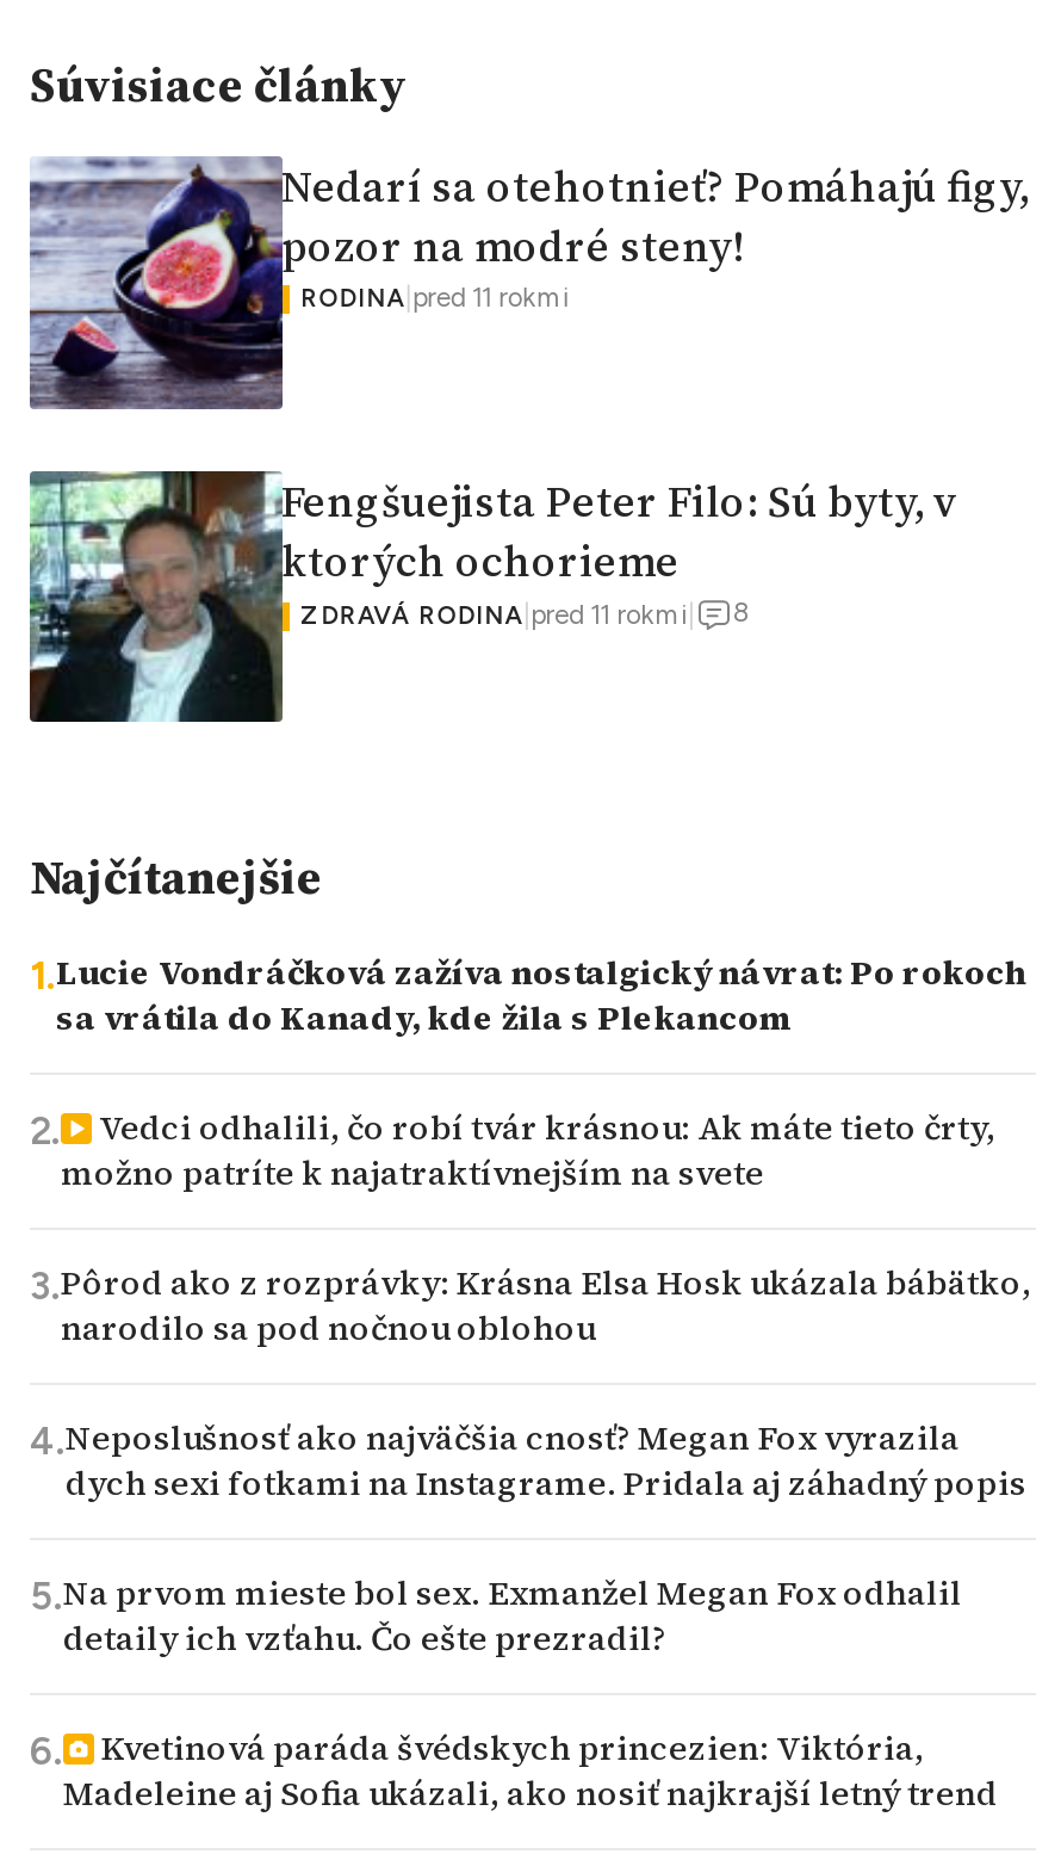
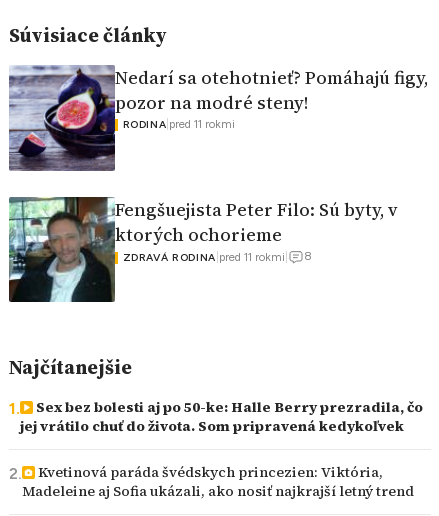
[56,950,1031,1661] Lucie Vondráčková zažíva nostalgický návrat: Po rokoch | sa vrátila do Kanady, kde žila s Plekancom | Vedci odhalili, čo robí tvár krásnou: Ak máte tieto črty, | možno patríte k najatraktívnejším na svete | Pôrod ako z rozprávky: Krásna Elsa Hosk ukázala bábätko, | narodilo sa pod nočnou oblohou | Neposlušnosť ako najväčšia cnosť? Megan Fox vyrazila | dych sexi fotkami na Instagrame. Pridala aj záhadný popis | Na prvom mieste bol sex. Exmanžel Megan Fox odhalil | detaily ich vzťahu. Čo ešte prezradil? -> [20,398,423,436] Sex bez bolesti aj po 50-ke: Halle Berry prezradila, čo | jej vrátilo chuť do života. Som pripravená kedykoľvek

